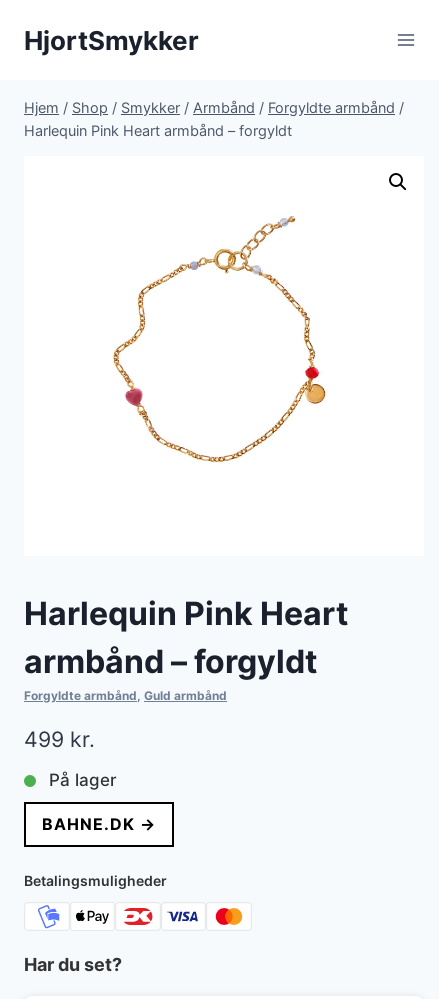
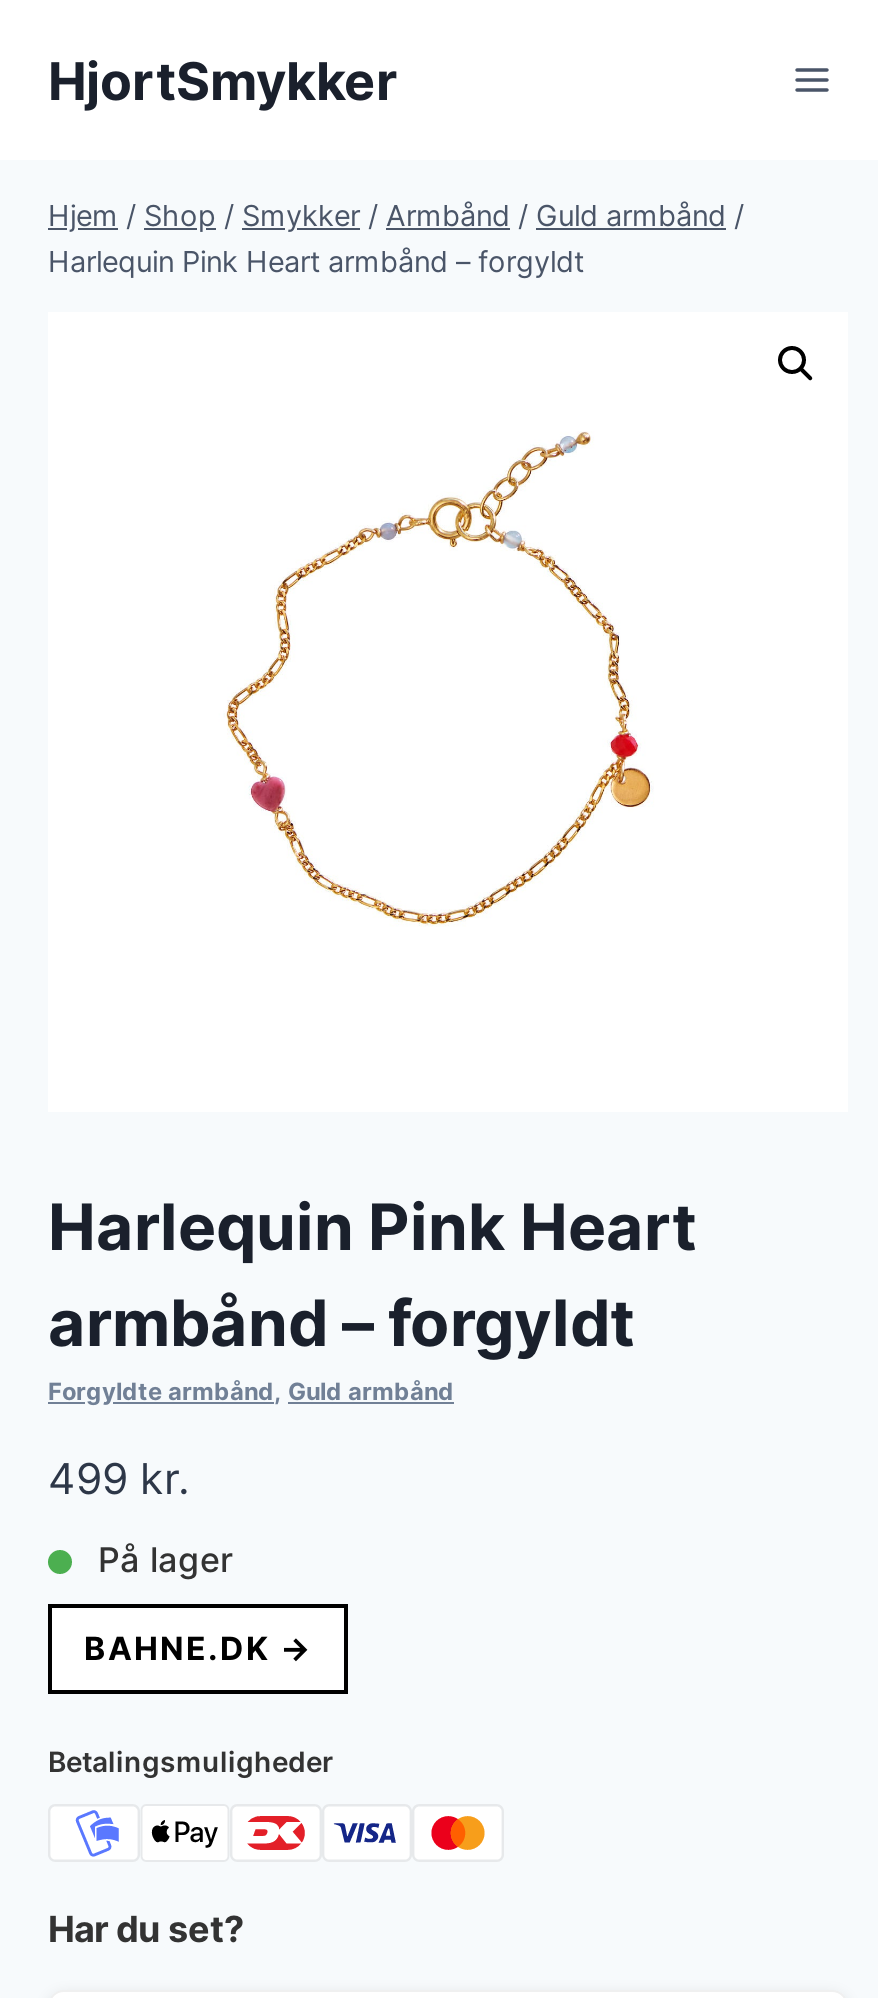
[24,99,404,116] Hjem / Shop / Smykker / Armbånd / Forgyldte armbånd / -> [48,198,744,232] Hjem / Shop / Smykker / Armbånd / Guld armbånd /

